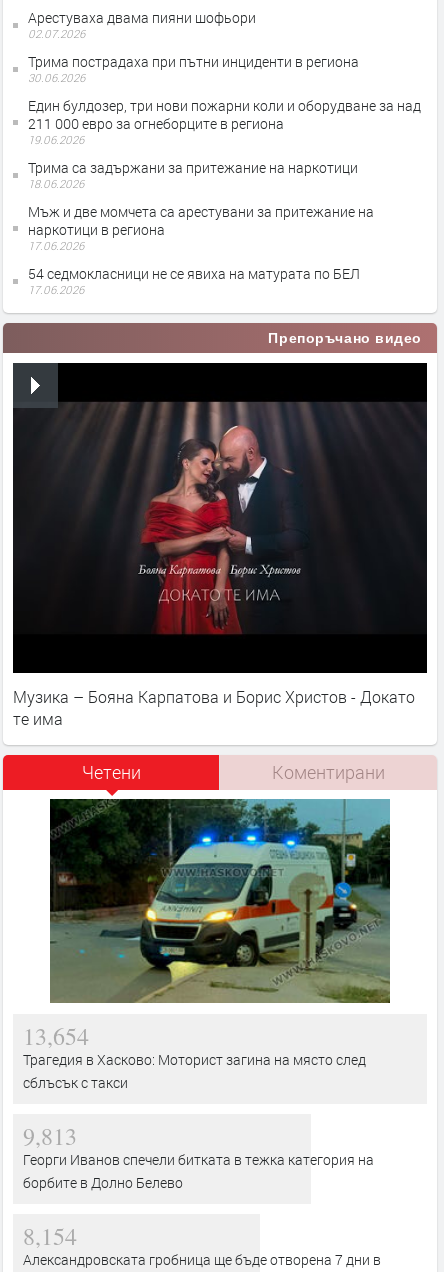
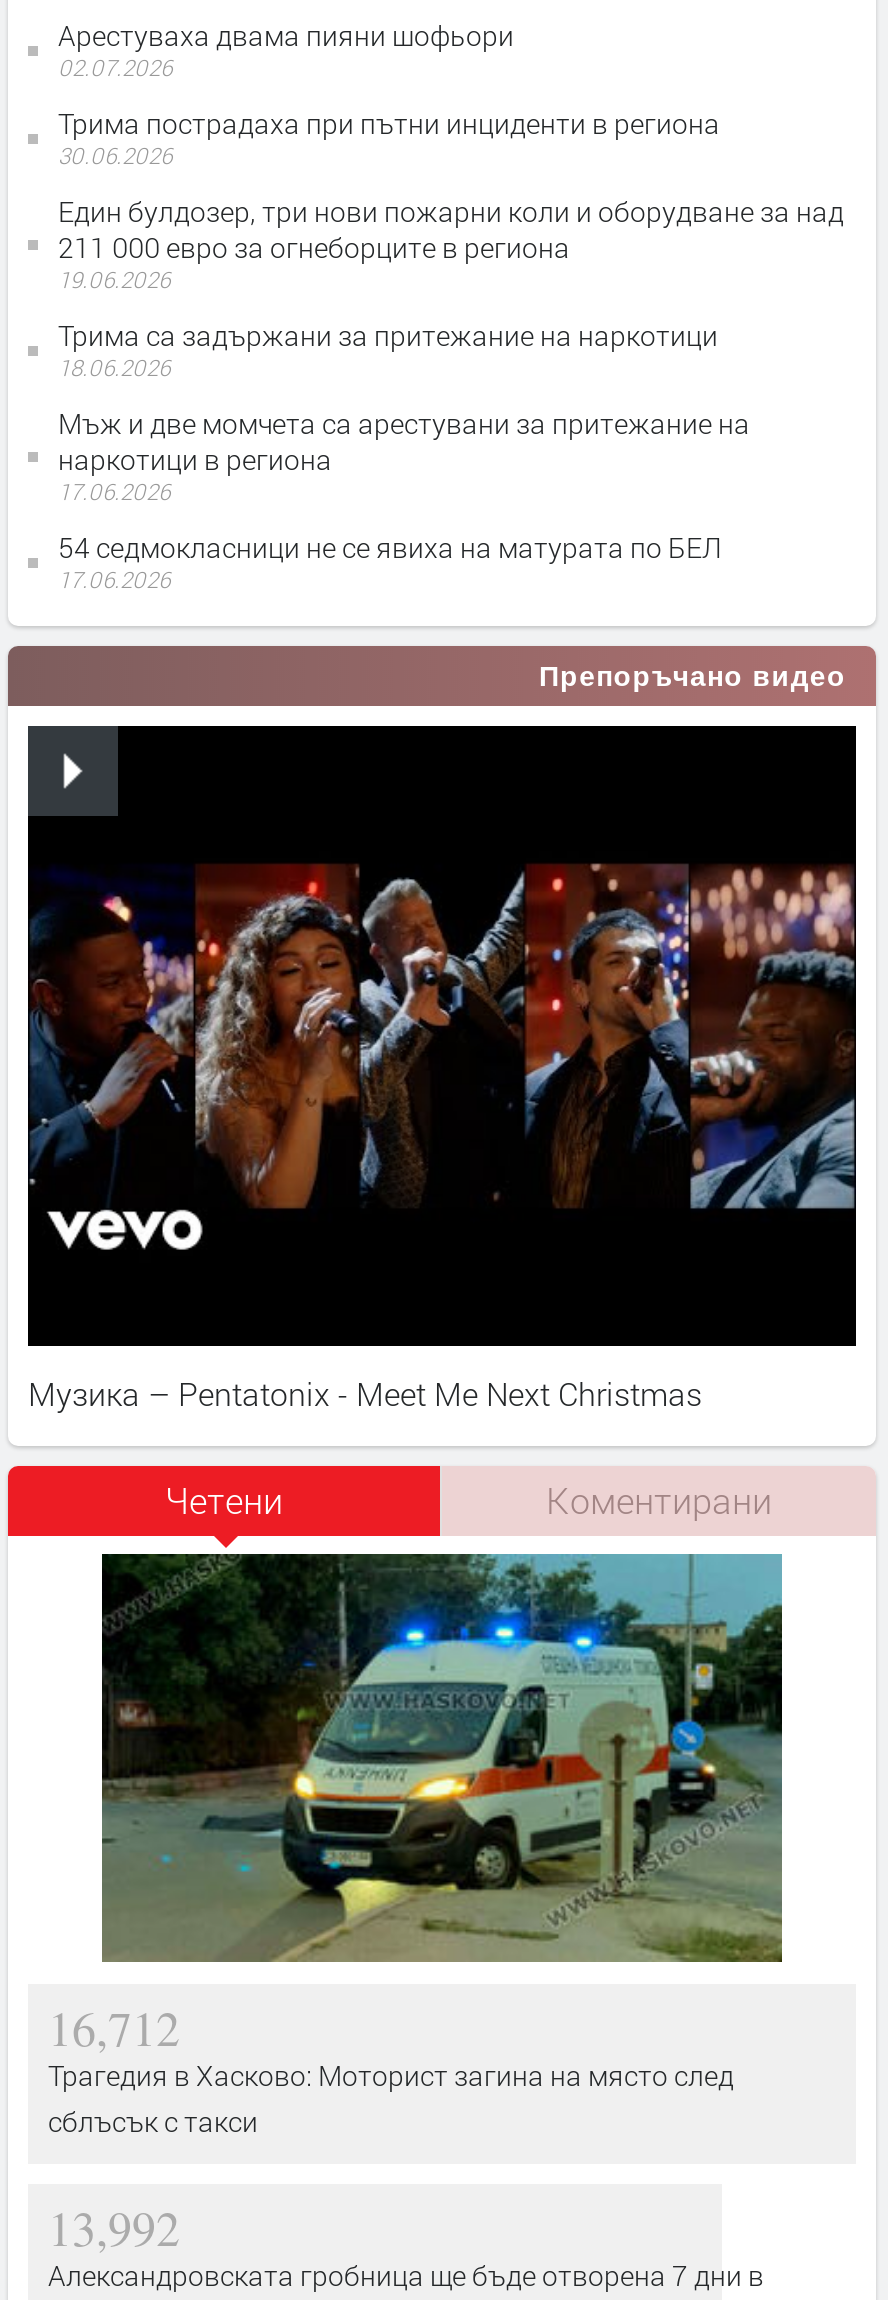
[14,401,426,635] [image] -> [28,804,856,1252] [image]
[13,686,415,729] Музика – Бояна Карпатова и Борис Христов - Докато | те има -> [28,1372,702,1414] Музика – Pentatonix - Meet Me Next Christmas
[23,1020,89,1052] 13,654 -> [48,1996,180,2060] 16,712
[23,1120,374,1252] 9,813 | Георги Иванов спечели битката в тежка категория на | борбите в Долно Белево | 8,154 -> [48,2196,180,2260] 13,992

